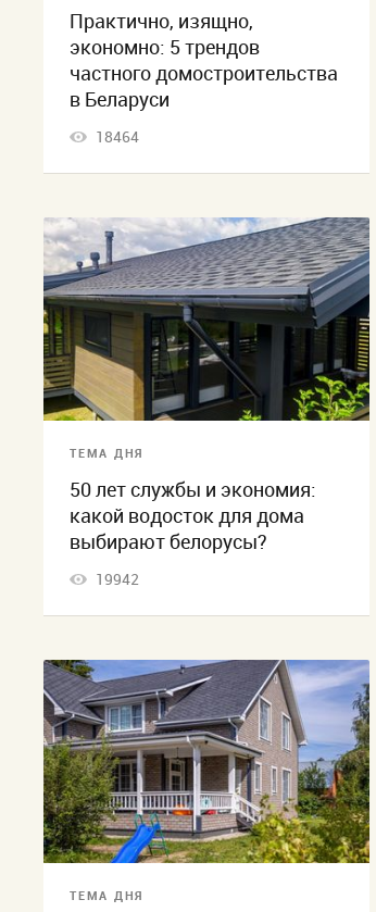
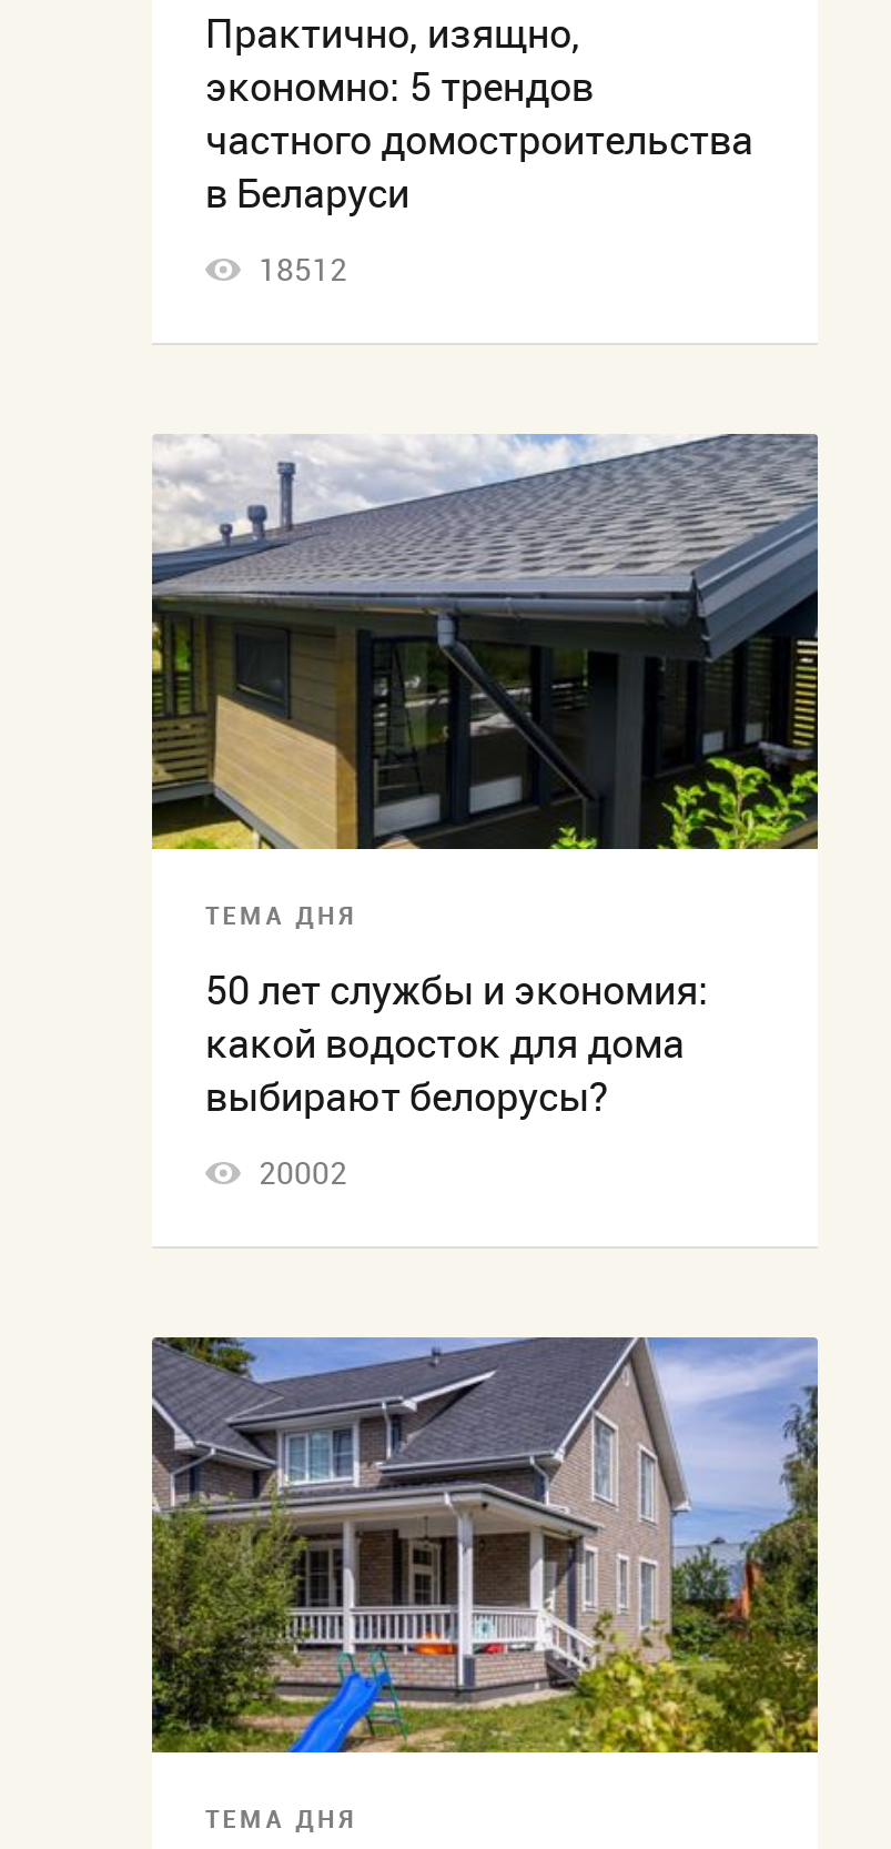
[96,128,139,146] 18464 -> [259,252,347,287] 18512
[96,571,139,588] 19942 -> [259,1155,347,1191] 20002

